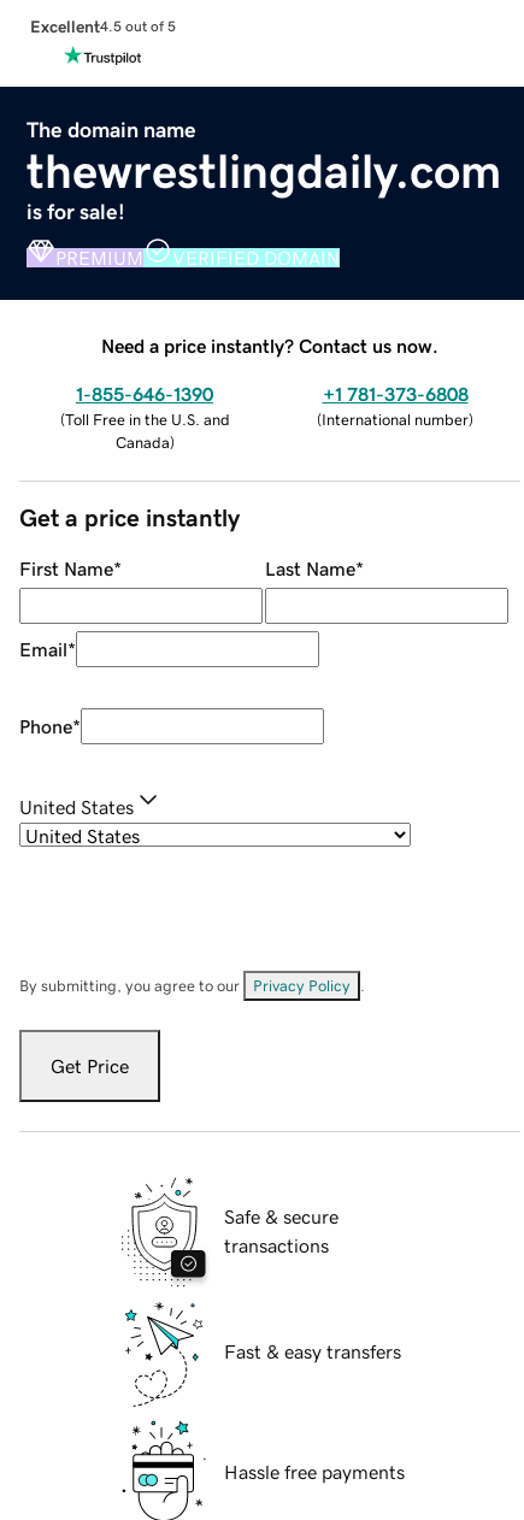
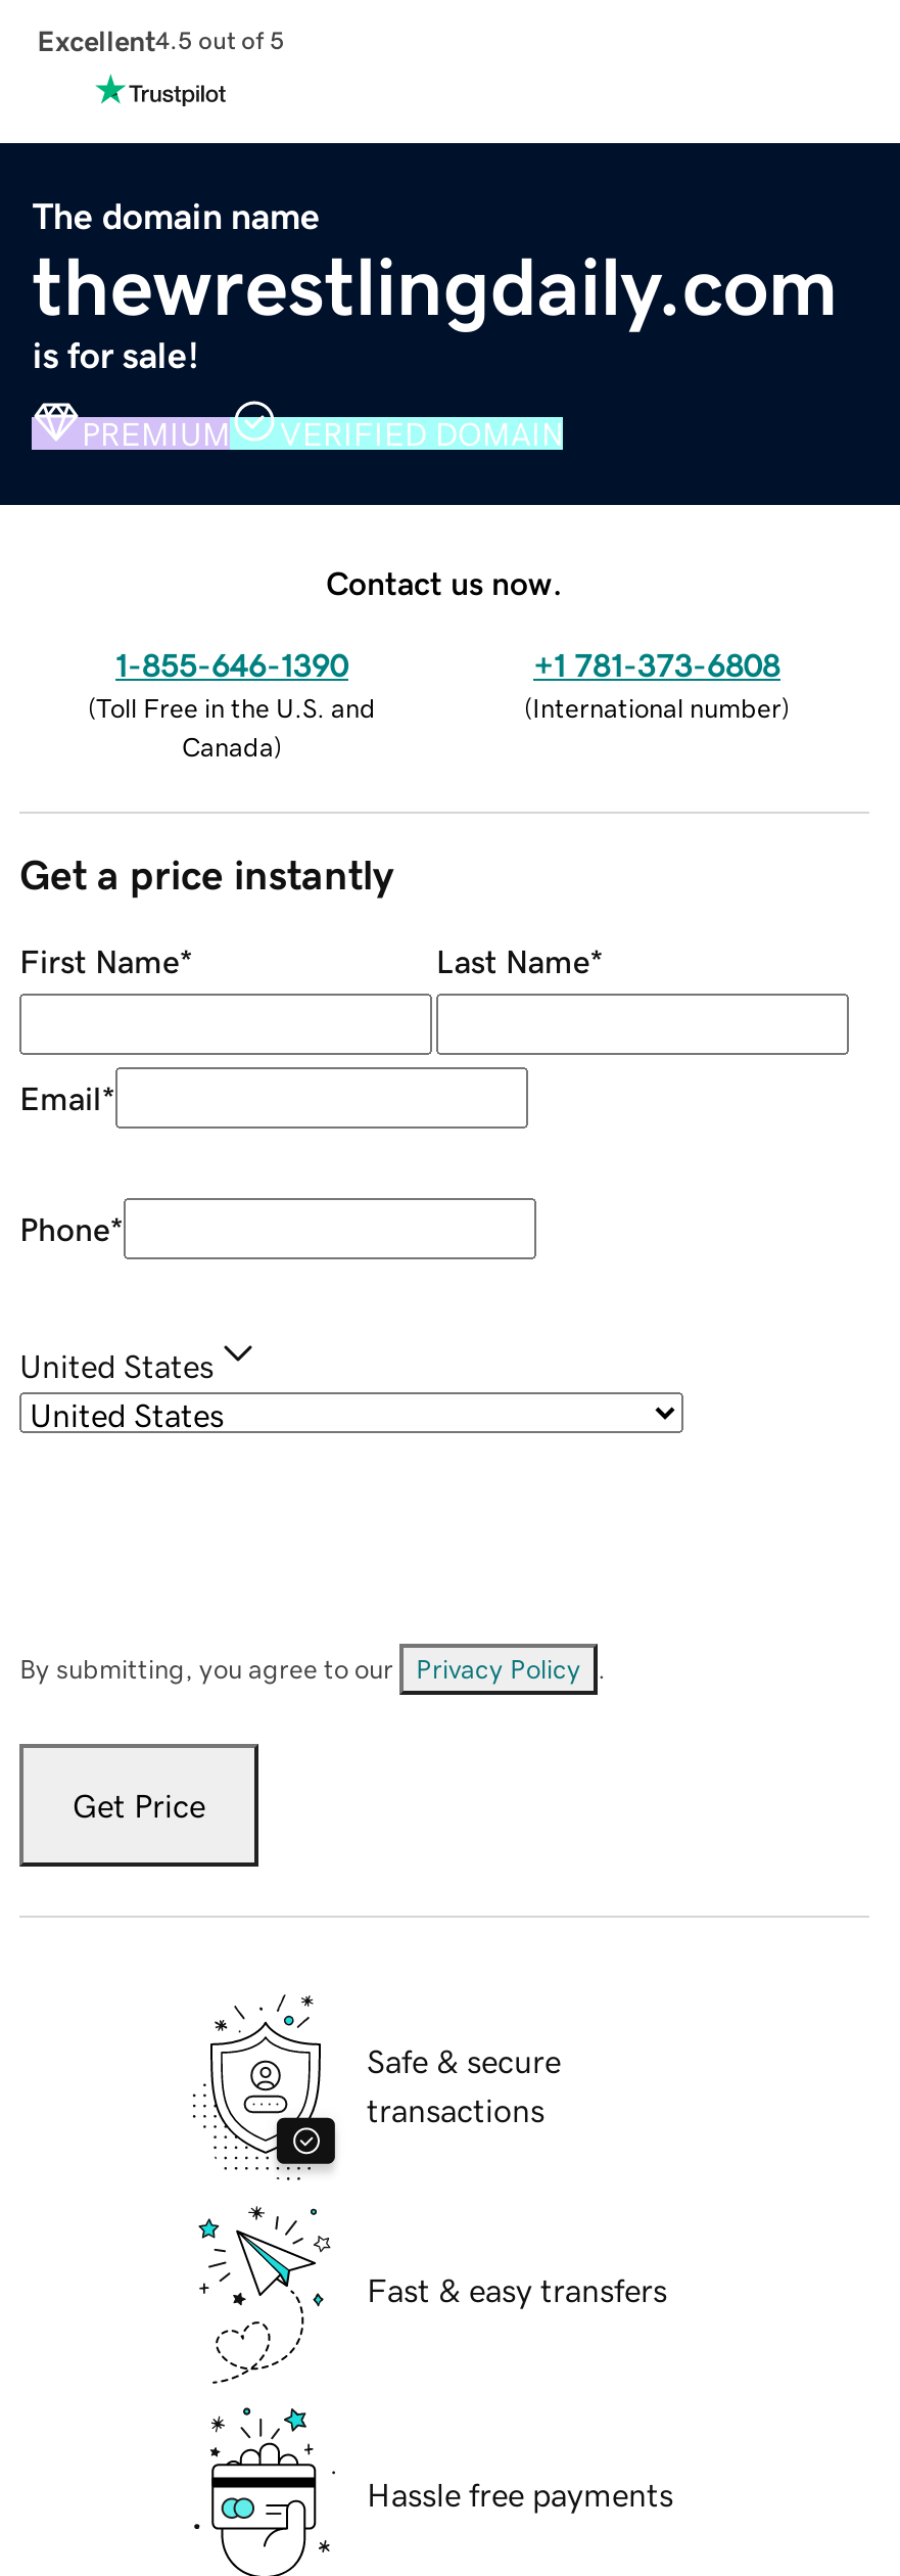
[101,336,438,355] Need a price instantly? Contact us now. -> [326,565,563,598] Contact us now.

